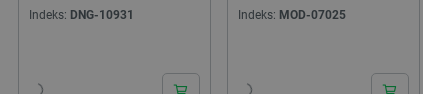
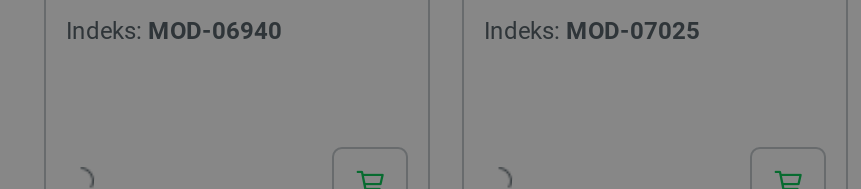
[29,8,134,22] Indeks: DNG-10931 -> [66,17,282,45] Indeks: MOD-06940

